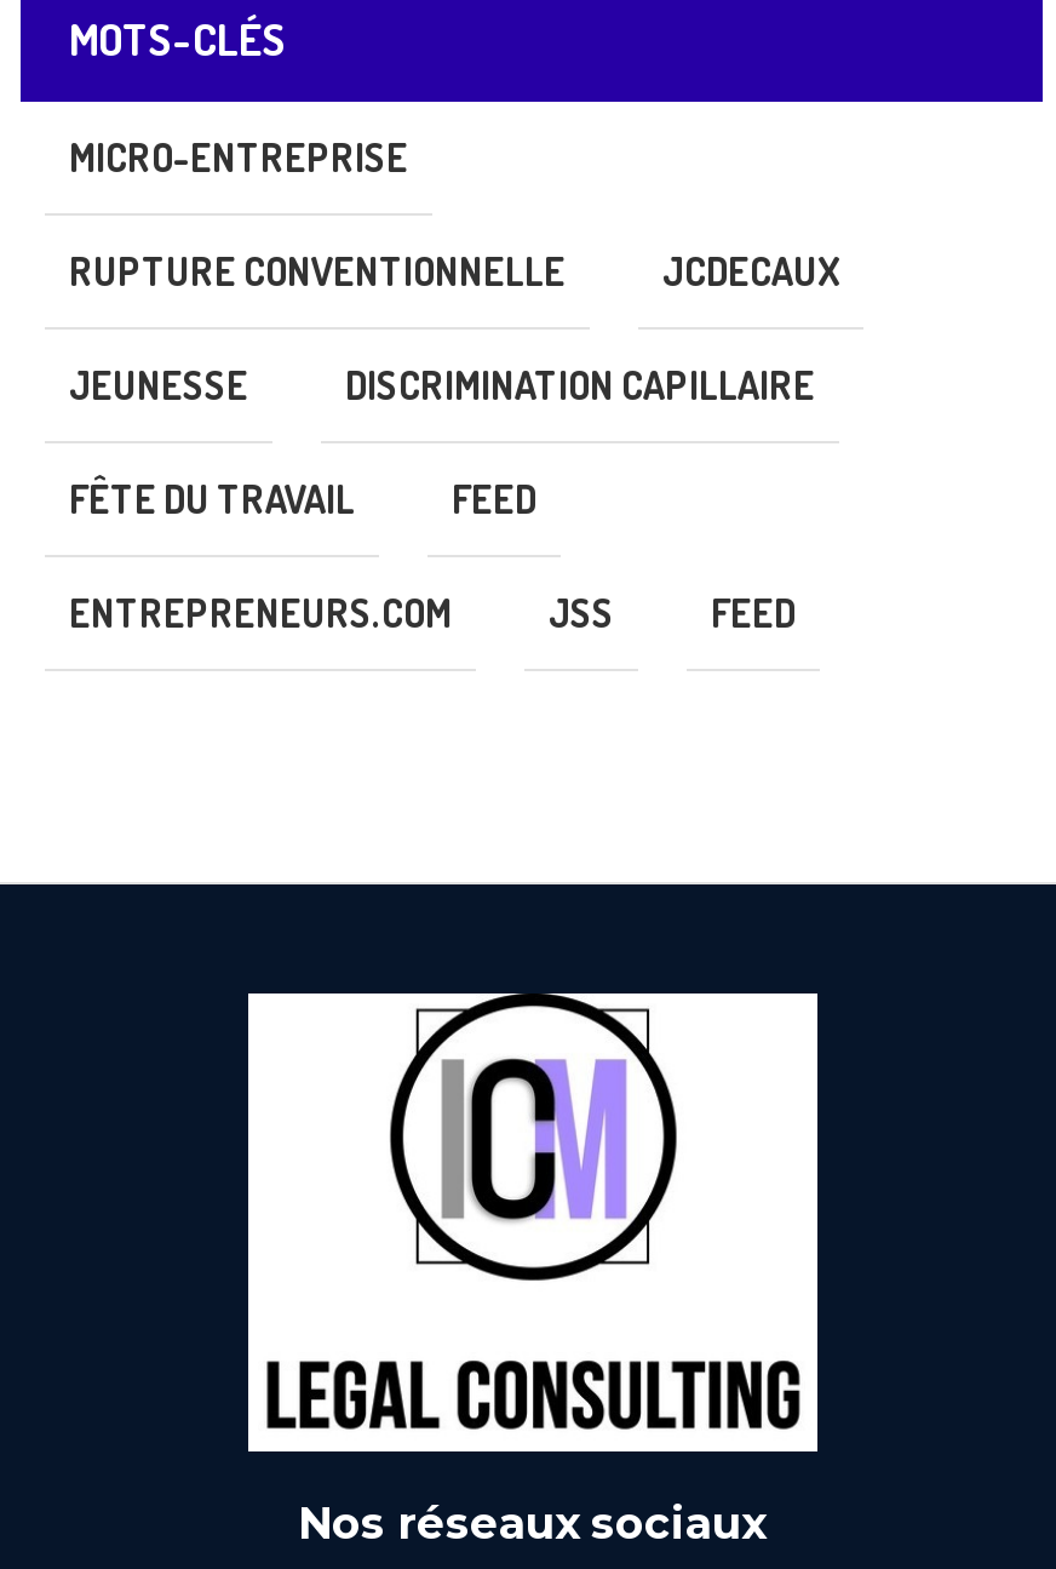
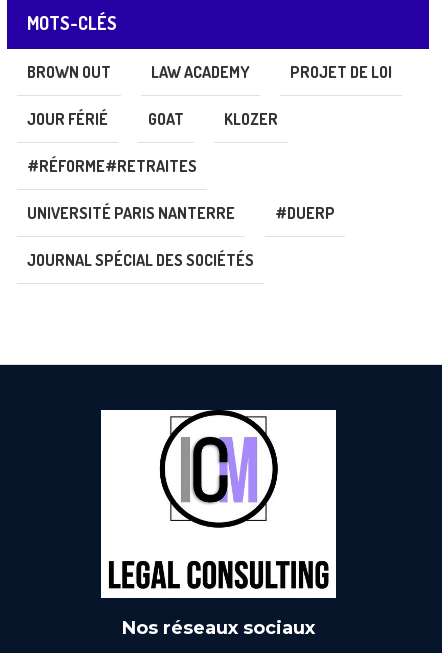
[69,134,408,183] MICRO-ENTREPRISE -> [27,62,392,82] BROWN OUT | LAW ACADEMY | PROJET DE LOI
[69,248,839,297] RUPTURE CONVENTIONNELLE | JCDECAUX -> [27,109,278,129] JOUR FÉRIÉ | GOAT | KLOZER
[69,362,815,411] JEUNESSE | DISCRIMINATION CAPILLAIRE -> [27,156,197,176] #RÉFORME#RETRAITES
[69,476,536,525] FÊTE DU TRAVAIL | FEED -> [27,203,335,223] UNIVERSITÉ PARIS NANTERRE | #DUERP
[69,590,796,639] ENTREPRENEURS.COM | JSS | FEED -> [27,250,254,270] JOURNAL SPÉCIAL DES SOCIÉTÉS

